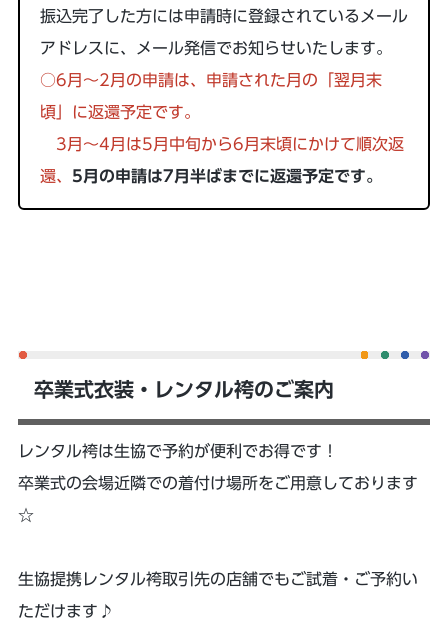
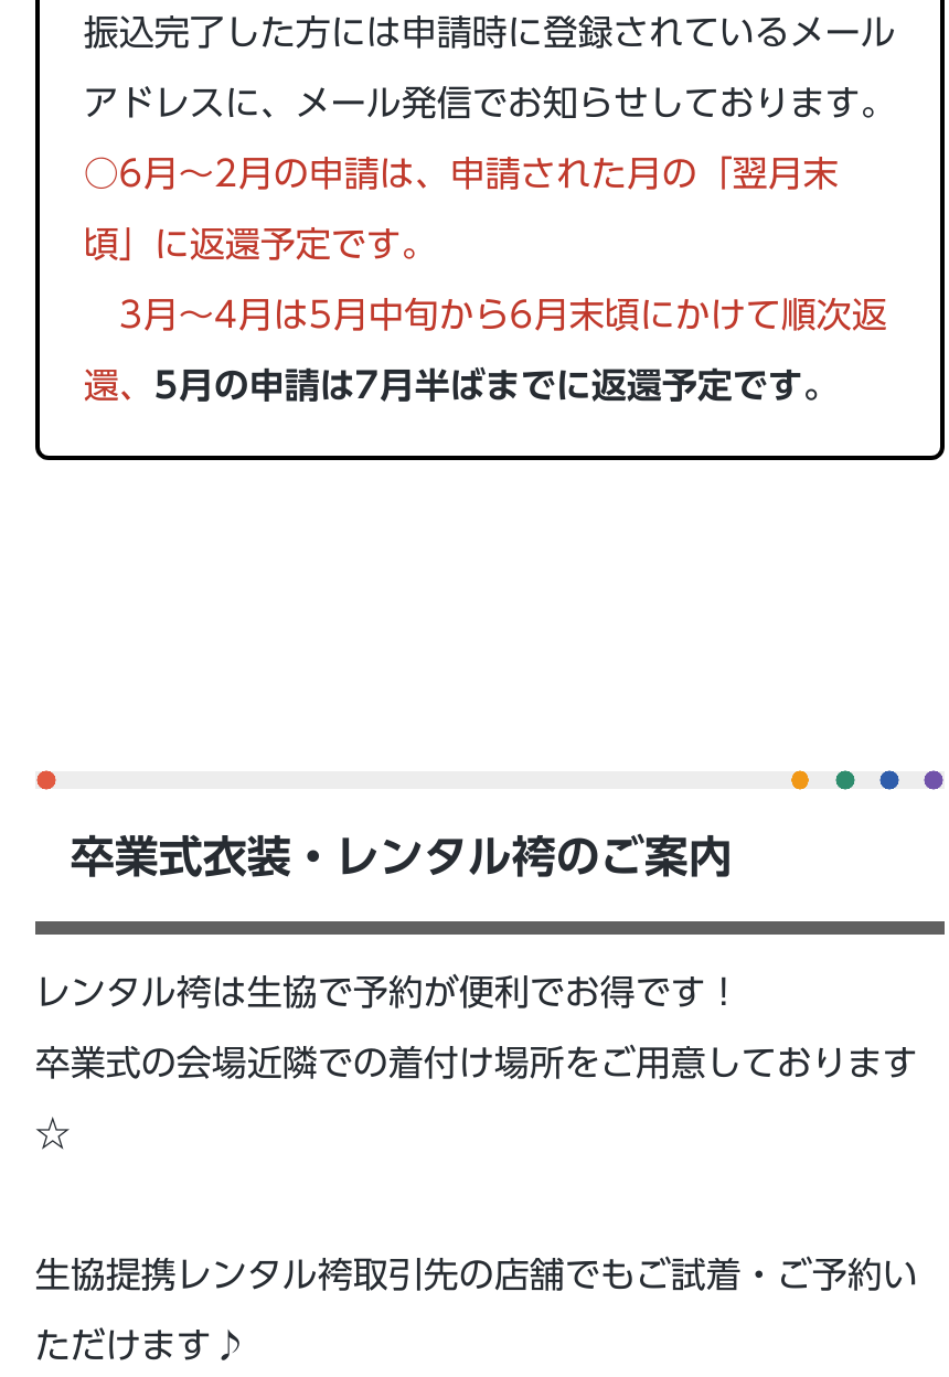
[40,40,392,56] アドレスに、メール発信でお知らせいたします。 -> [84,85,896,120] アドレスに、メール発信でお知らせしております。

